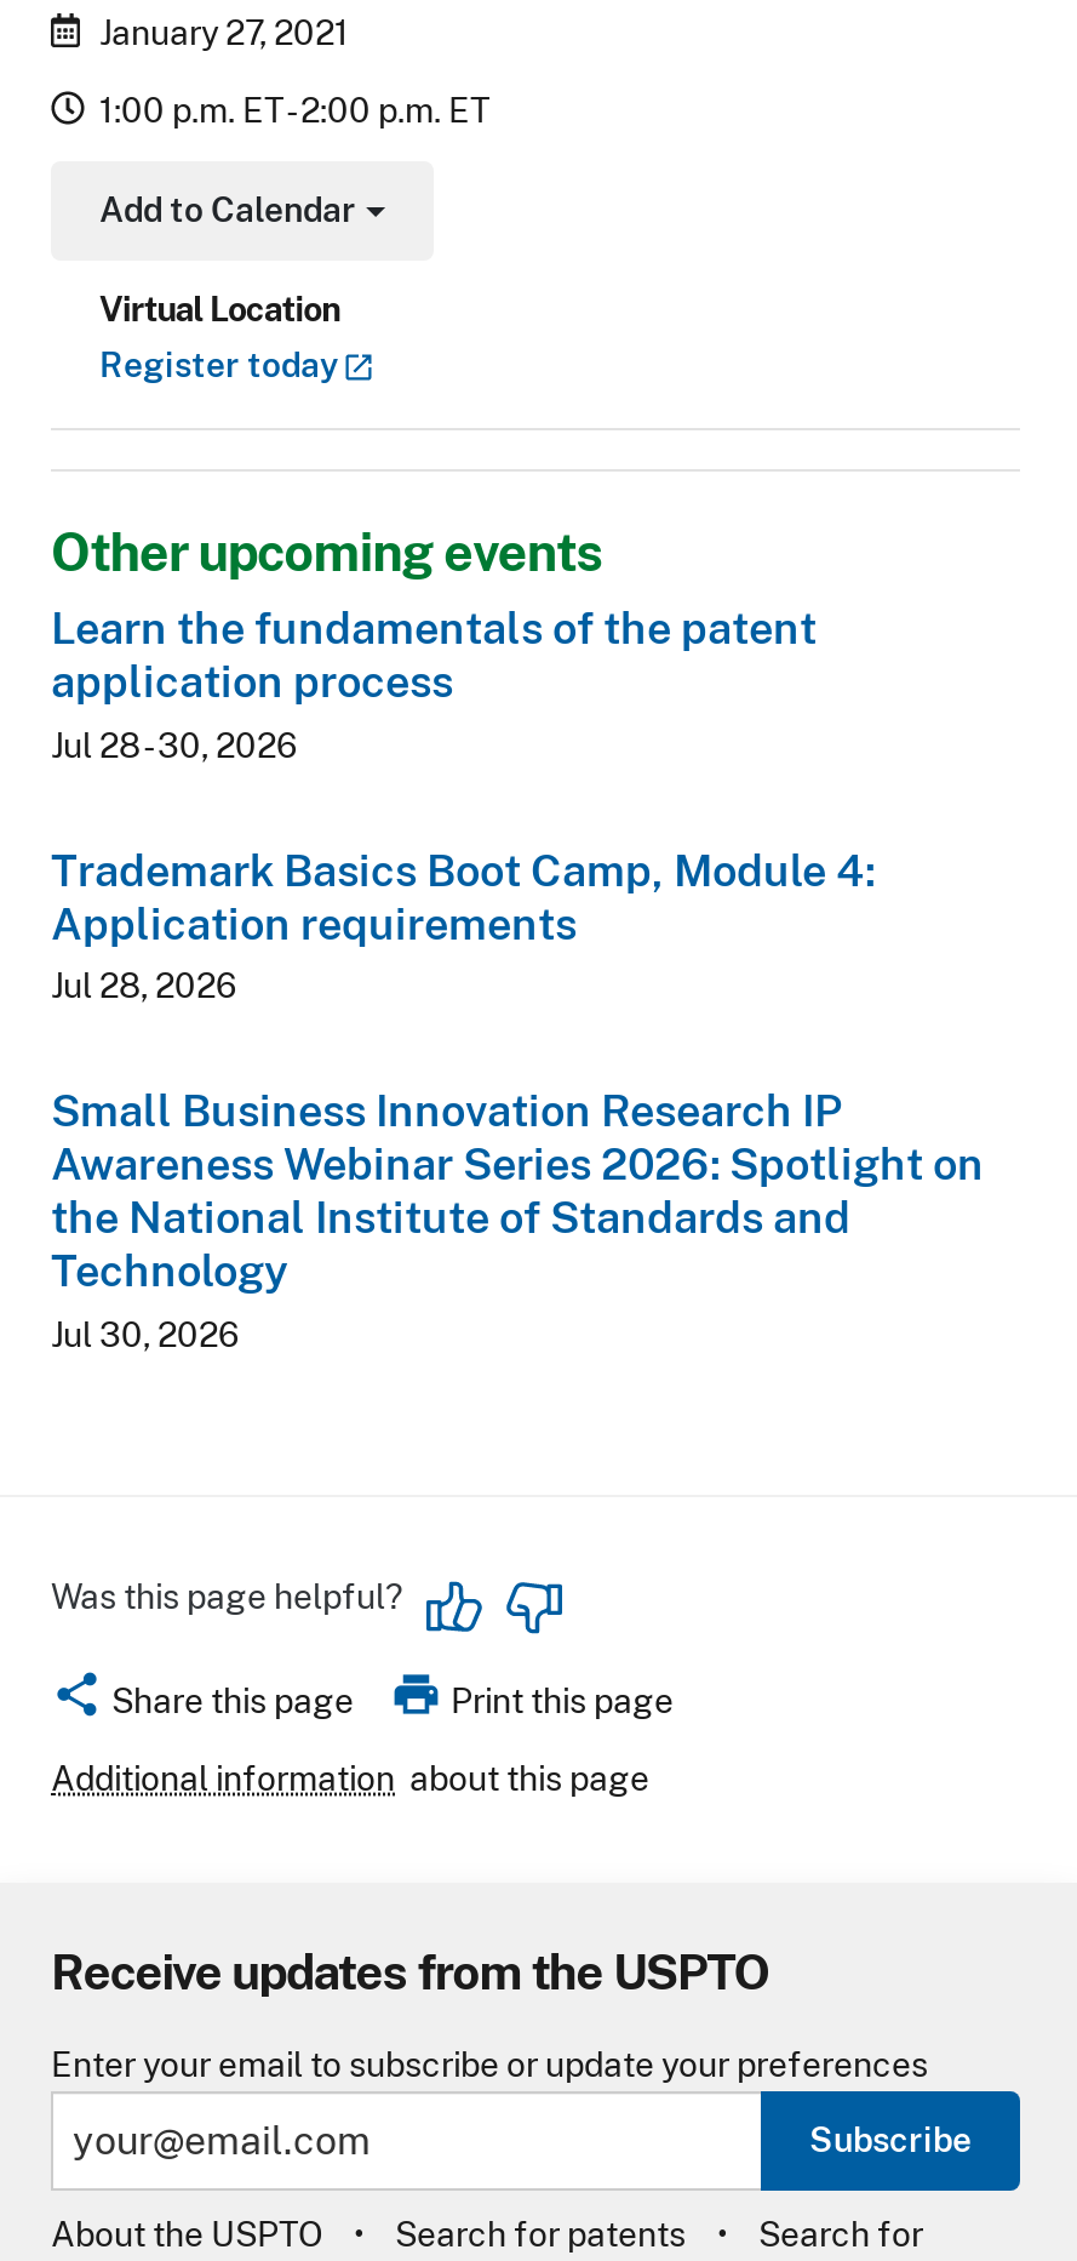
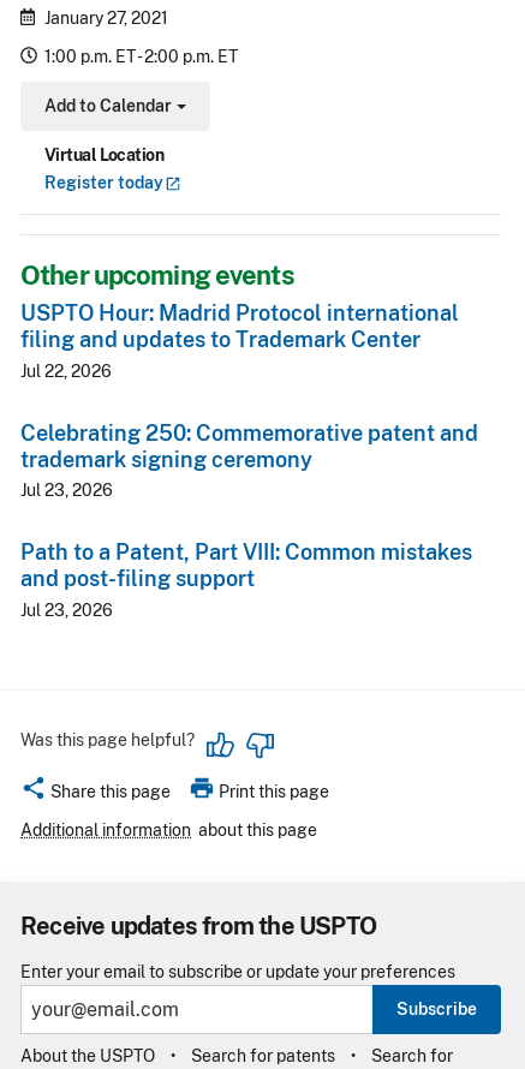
[51,603,817,764] Learn the fundamentals of the patent | application process | Jul 28 - 30, 2026 -> [20,301,459,380] USPTO Hour: Madrid Protocol international | filing and updates to Trademark Center | Jul 22, 2026
[51,844,875,1006] Trademark Basics Boot Camp, Module 4: | Application requirements | Jul 28, 2026 -> [20,420,478,500] Celebrating 250: Commemorative patent and | trademark signing ceremony | Jul 23, 2026
[51,1086,984,1353] Small Business Innovation Research IP | Awareness Webinar Series 2026: Spotlight on | the National Institute of Standards and | Technology | Jul 30, 2026 -> [20,540,472,619] Path to a Patent, Part VIII: Common mistakes | and post-filing support | Jul 23, 2026

